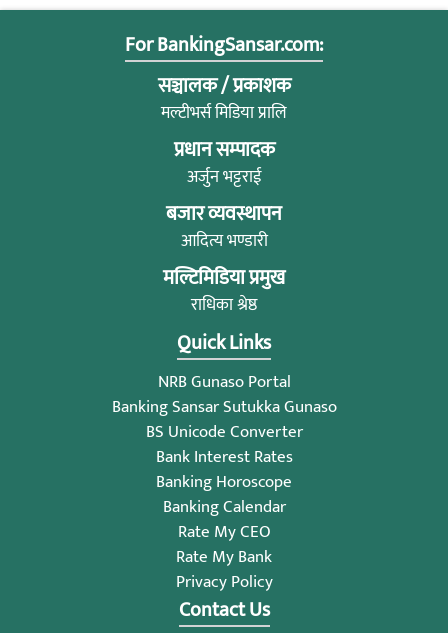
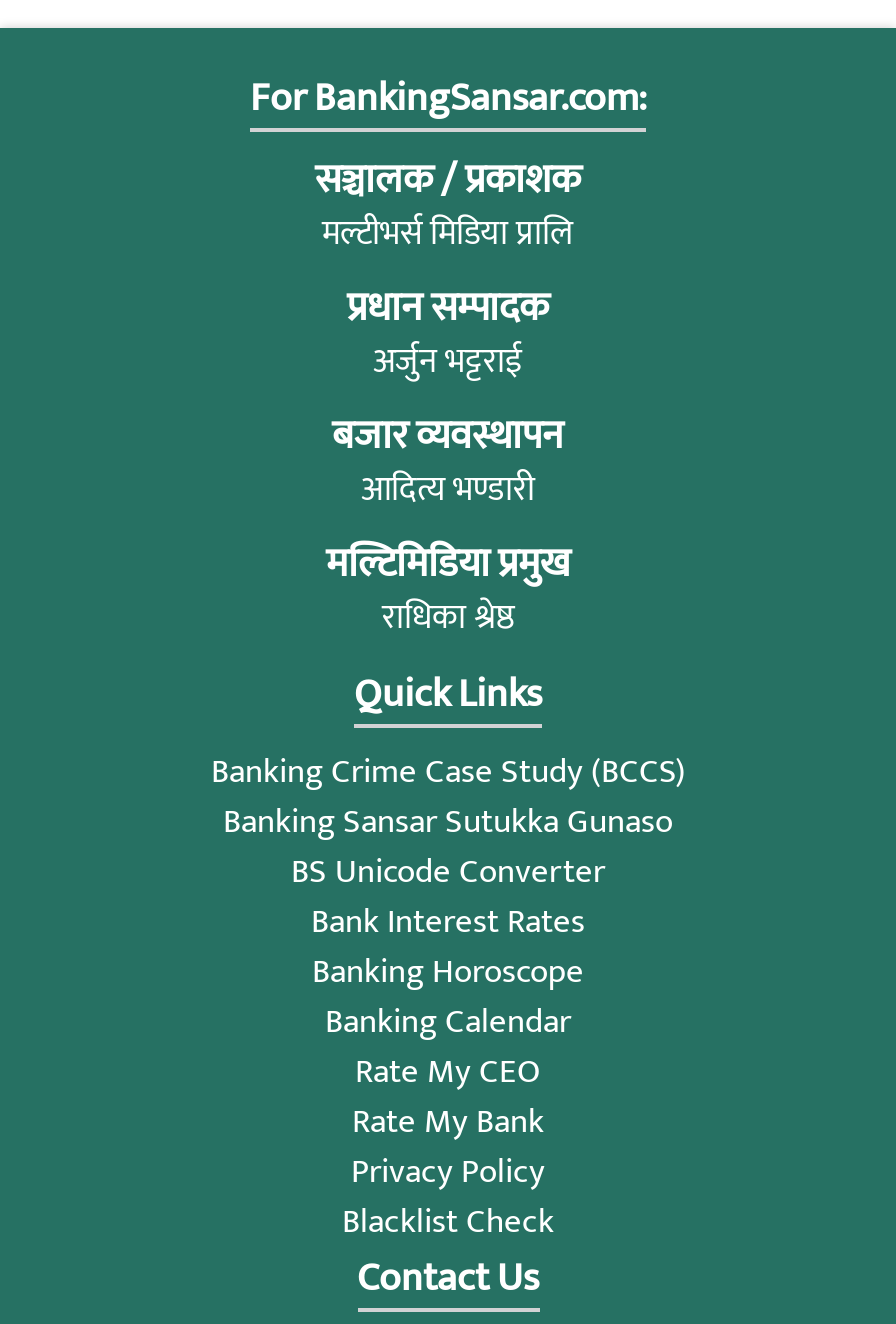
[157,368,290,396] NRB Gunaso Portal -> [211,744,685,800] Banking Crime Case Study (BCCS)
none -> [342,1194,554,1250] Blacklist Check

